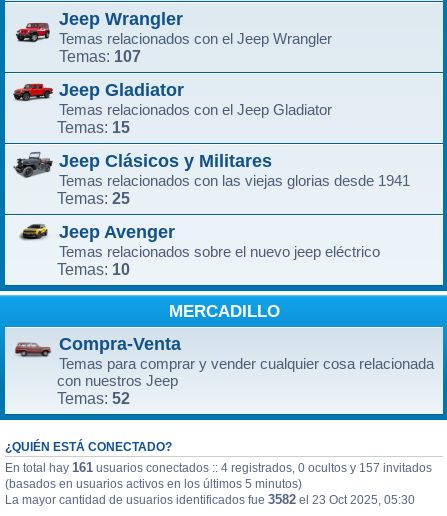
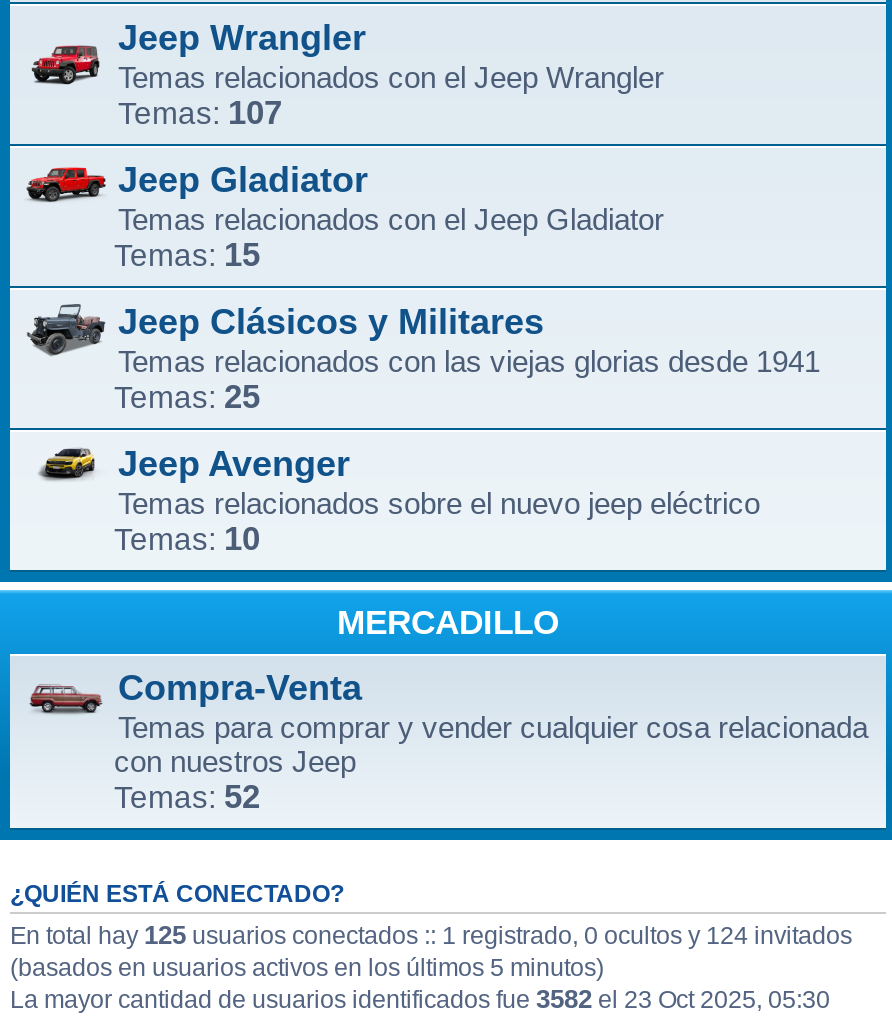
[5,460,432,475] En total hay 161 usuarios conectados :: 4 registrados, 0 ocultos y 157 invitados -> [10,920,852,950] En total hay 125 usuarios conectados :: 1 registrado, 0 ocultos y 124 invitados

